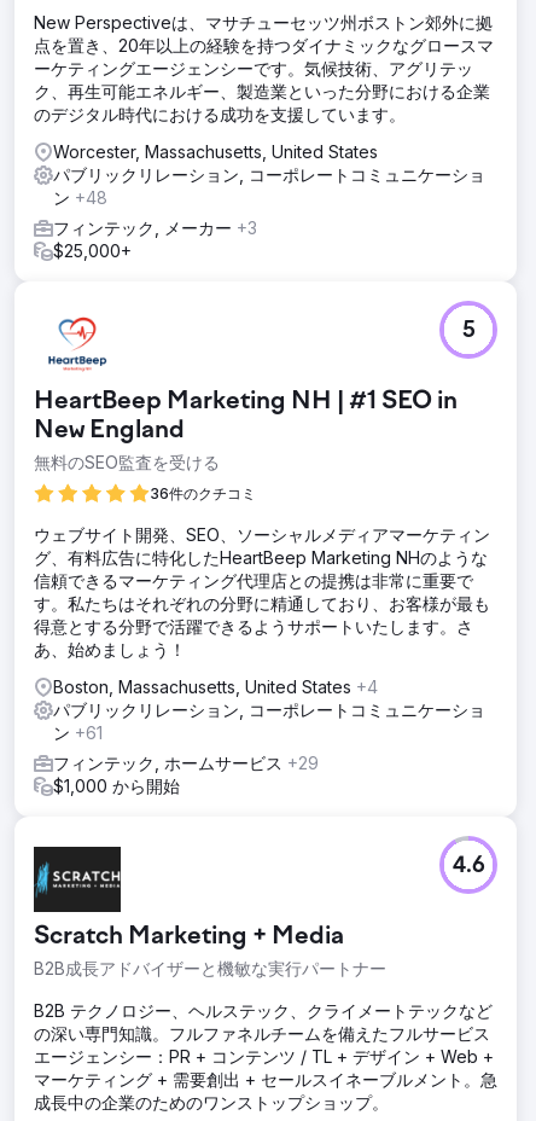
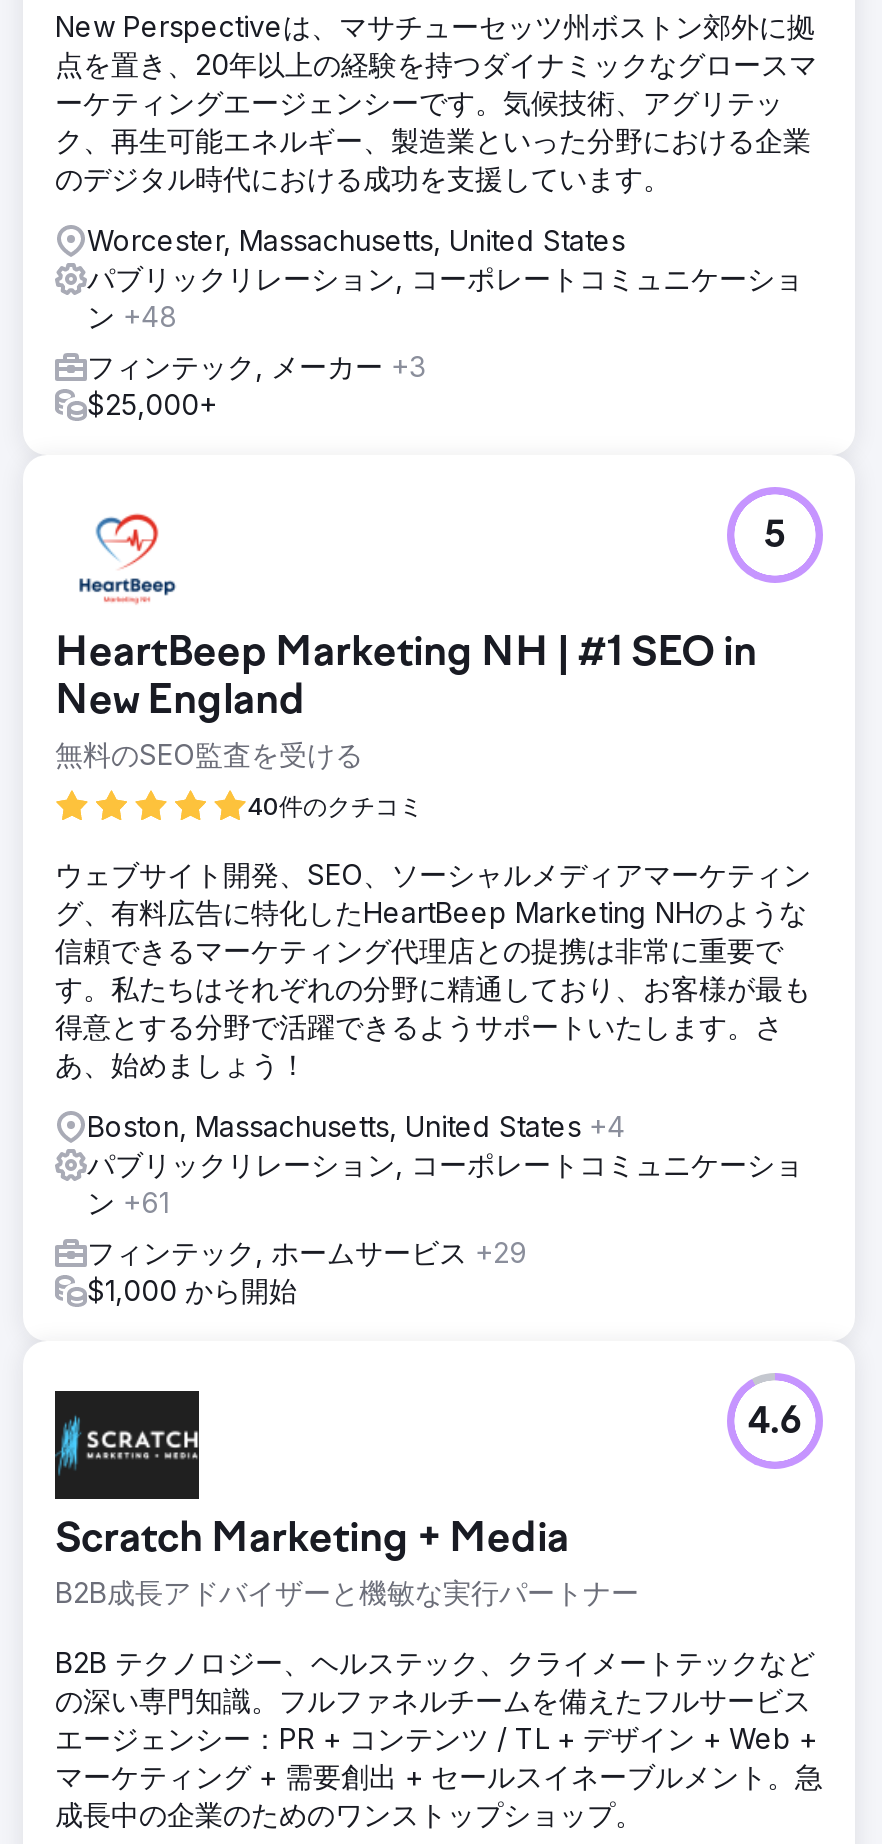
[150,484,256,503] 36件のクチコミ -> [247,791,423,821] 40件のクチコミ

